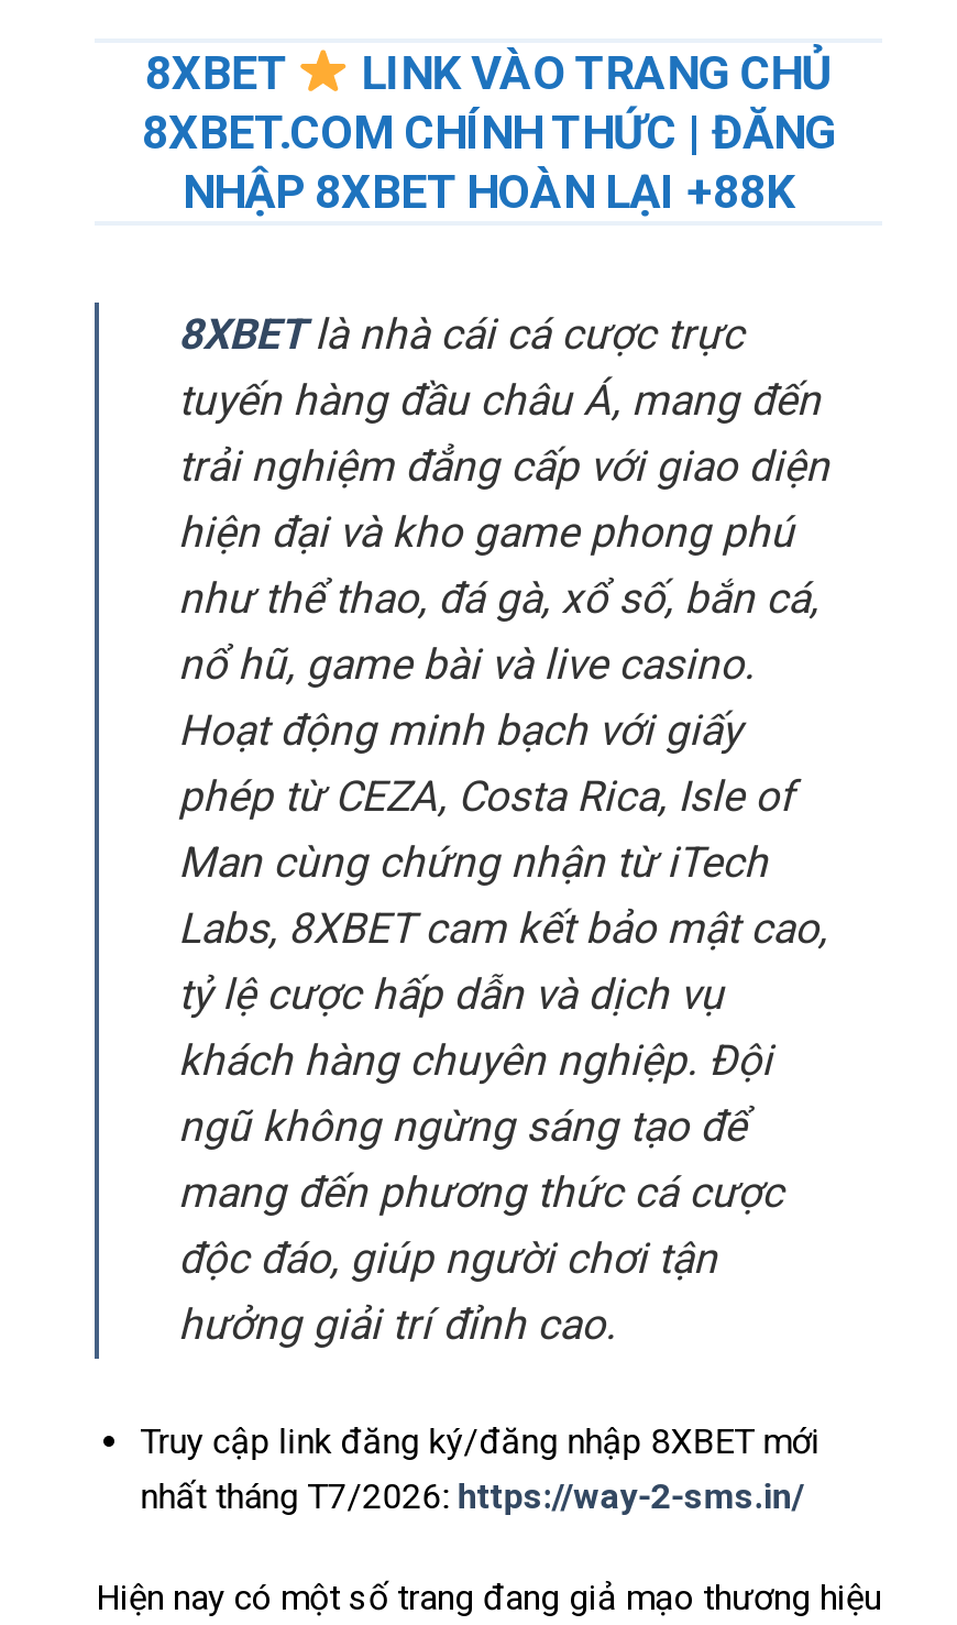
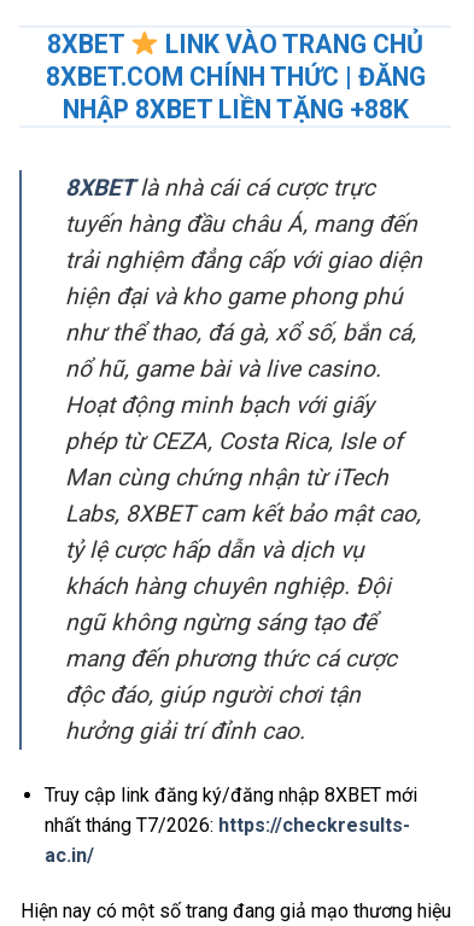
[183,163,794,218] NHẬP 8XBET HOÀN LẠI +88K -> [62,94,408,124] NHẬP 8XBET LIỀN TẶNG +88K
[140,1475,805,1517] nhất tháng T7/2026: https://way-2-sms.in/ -> [44,813,410,867] nhất tháng T7/2026: https://checkresults- | ac.in/

